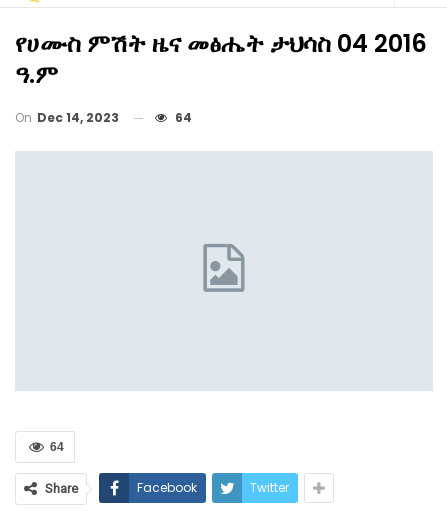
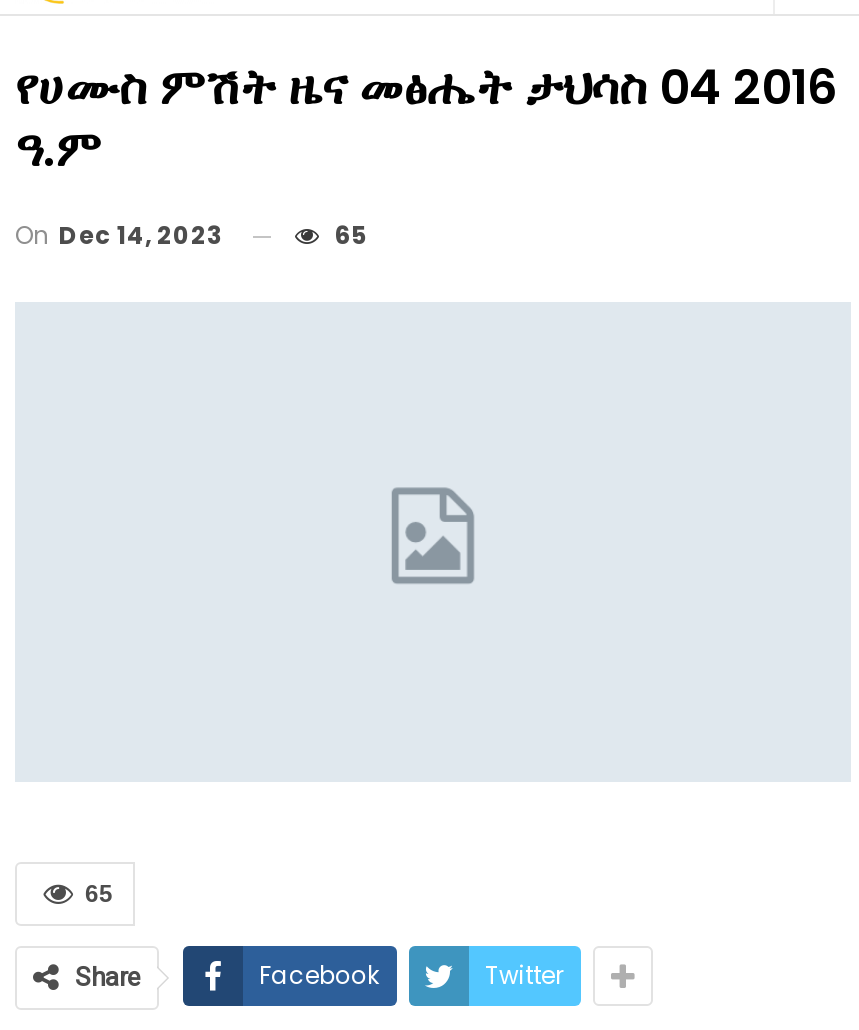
[175,109,192,126] 64 -> [335,218,367,252] 65
[50,440,64,454] 64 -> [85,879,113,907] 65

